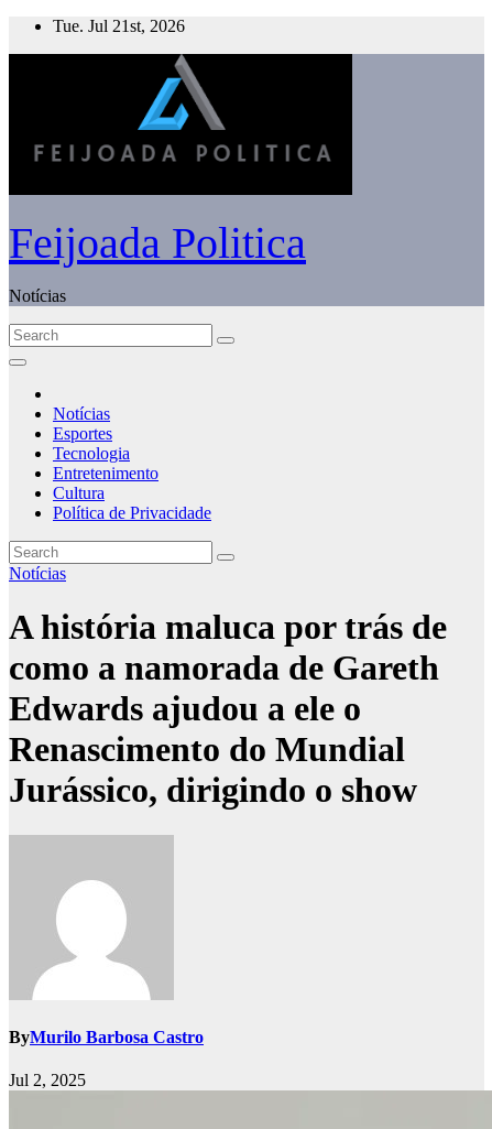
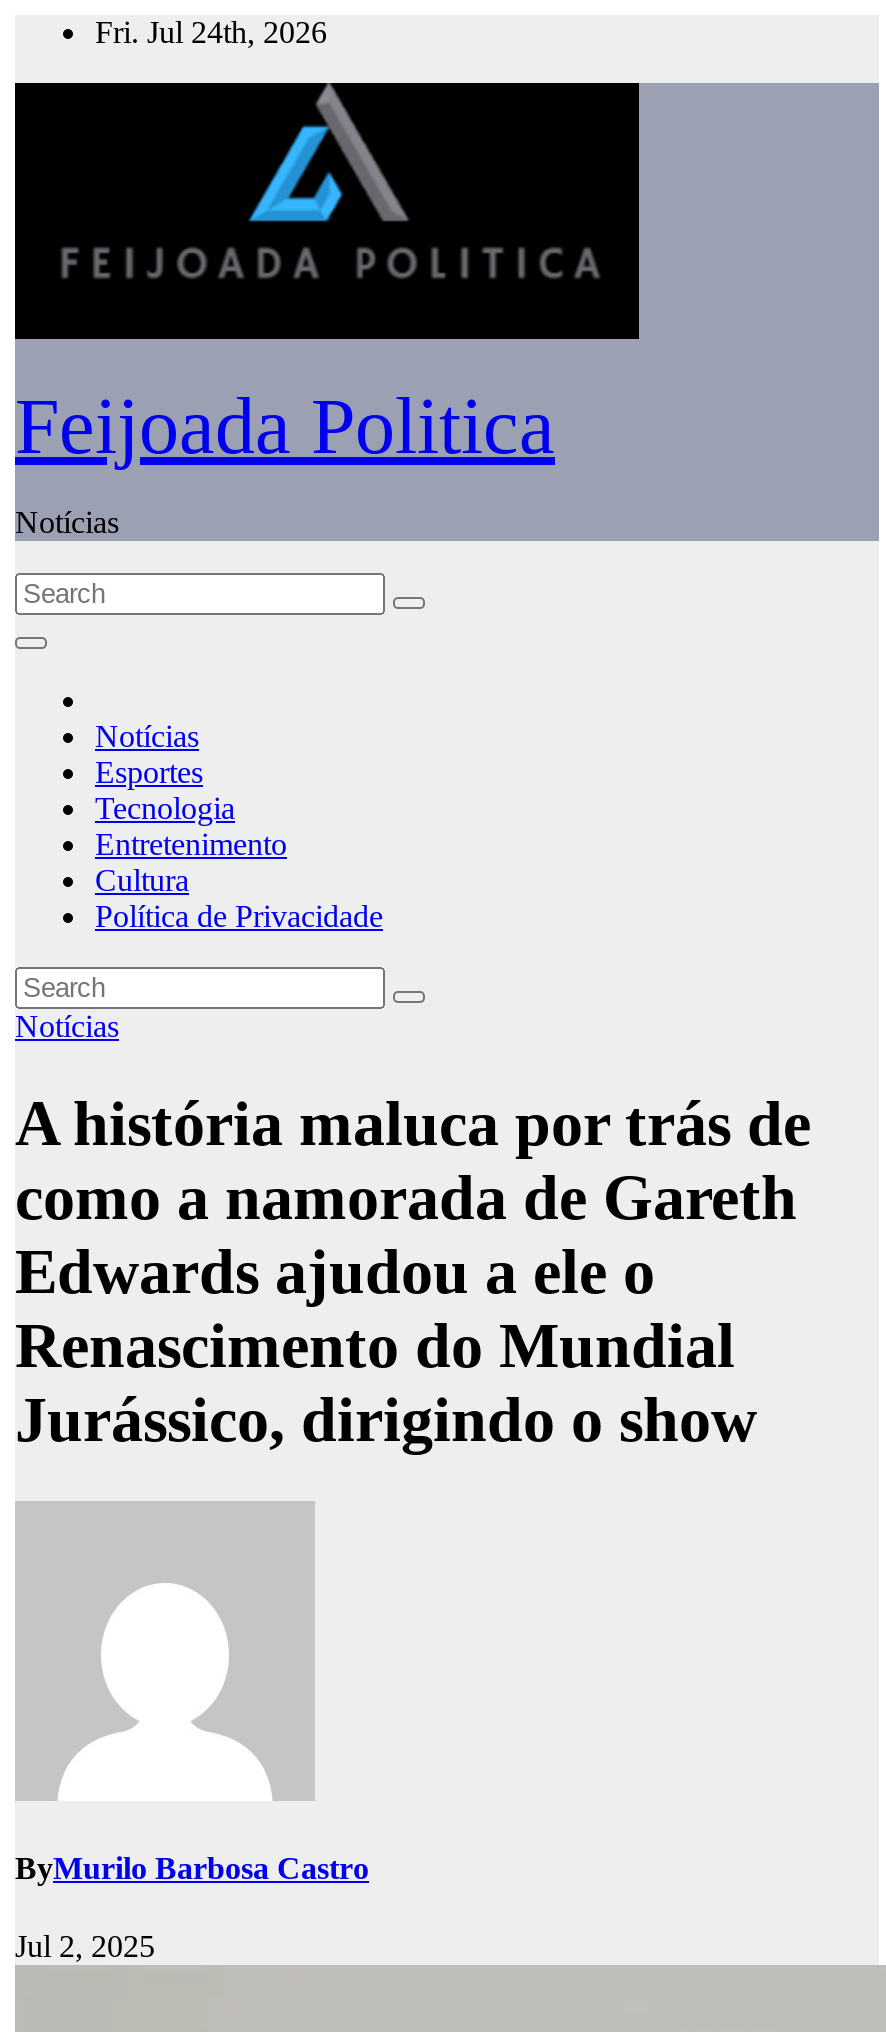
[53,17,185,35] Tue. Jul 21st, 2026 -> [95,15,327,49] Fri. Jul 24th, 2026

